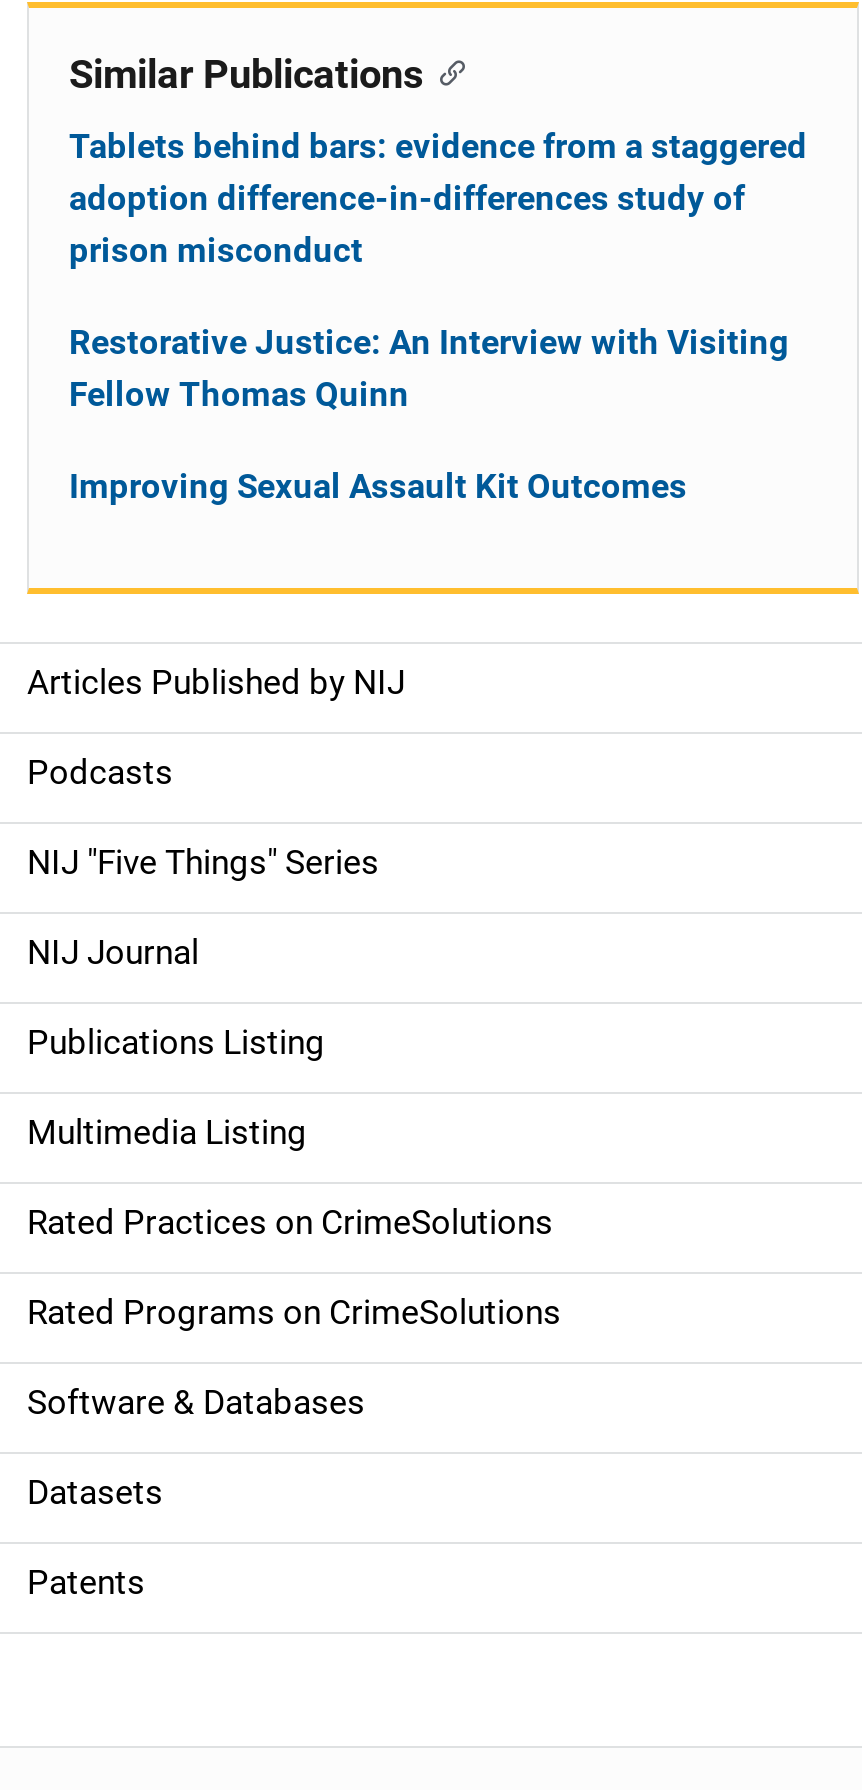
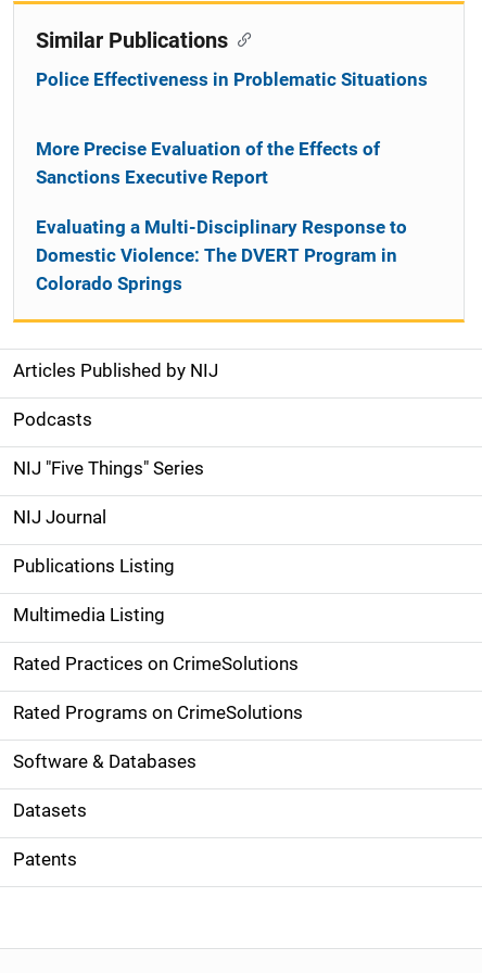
[69,126,807,270] Tablets behind bars: evidence from a staggered | adoption difference-in-differences study of | prison misconduct -> [36,68,428,90] Police Effectiveness in Problematic Situations
[69,322,789,414] Restorative Justice: An Interview with Visiting | Fellow Thomas Quinn -> [36,138,380,188] More Precise Evaluation of the Effects of | Sanctions Executive Report
[69,466,687,506] Improving Sexual Assault Kit Outcomes -> [36,216,407,294] Evaluating a Multi-Disciplinary Response to | Domestic Violence: The DVERT Program in | Colorado Springs

